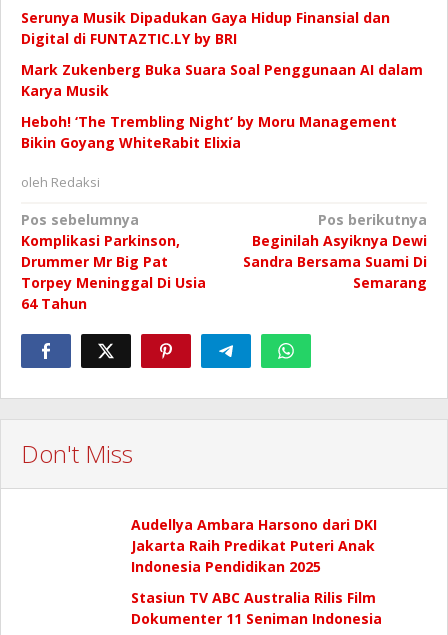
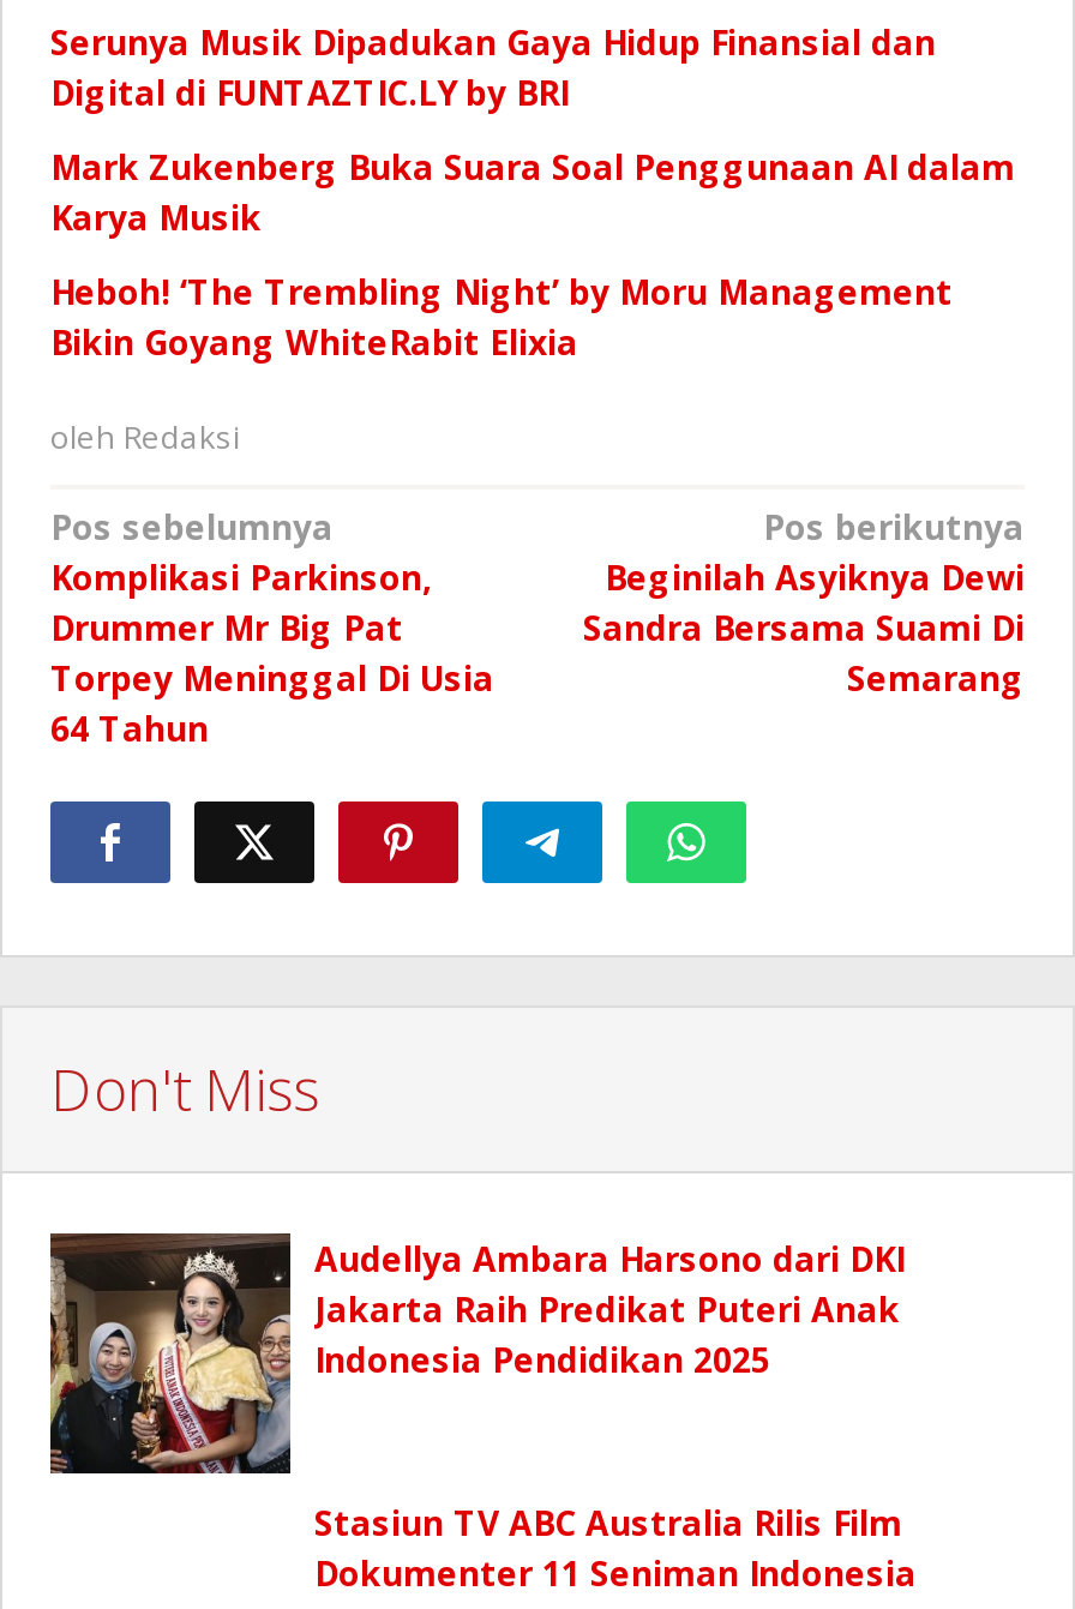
none -> [48,1231,293,1476] [image]

